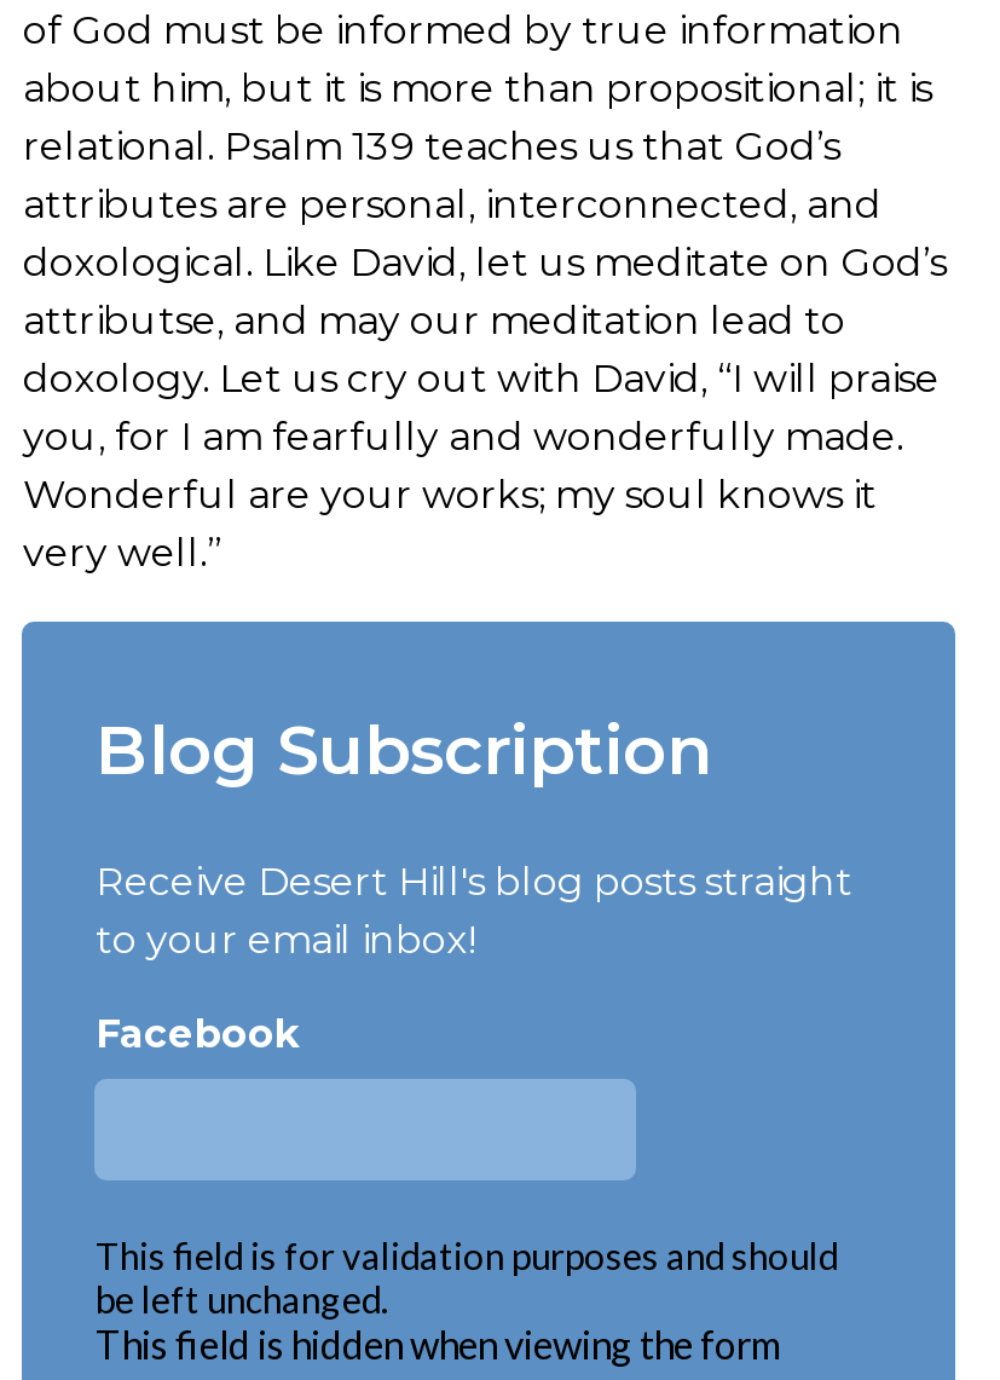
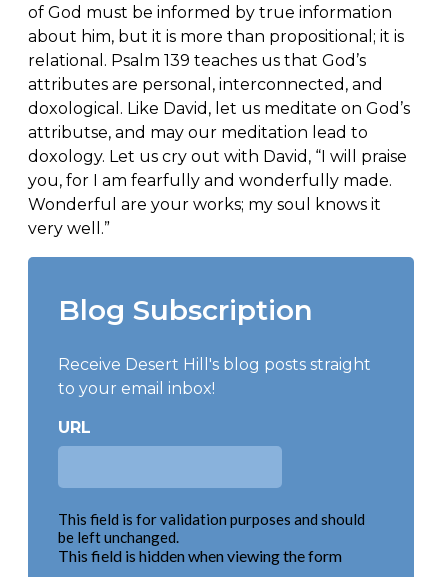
[96,1012,299,1058] Facebook -> [58,418,91,437] URL

